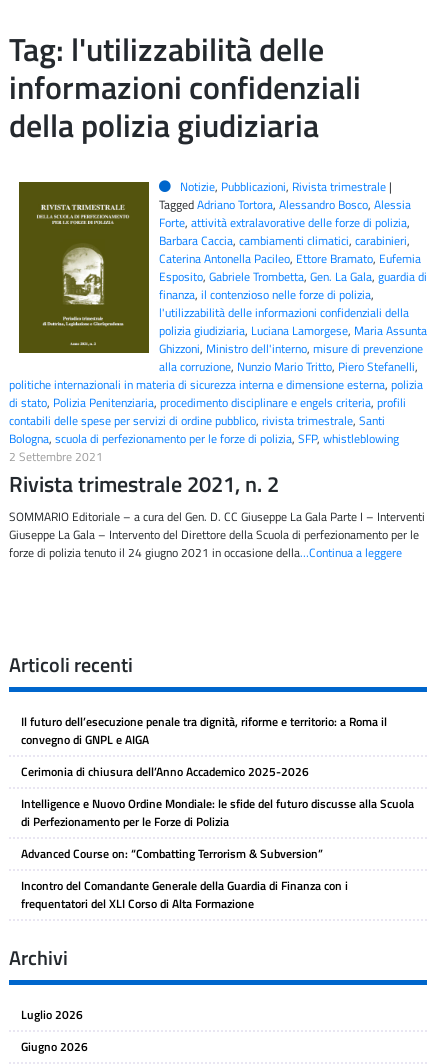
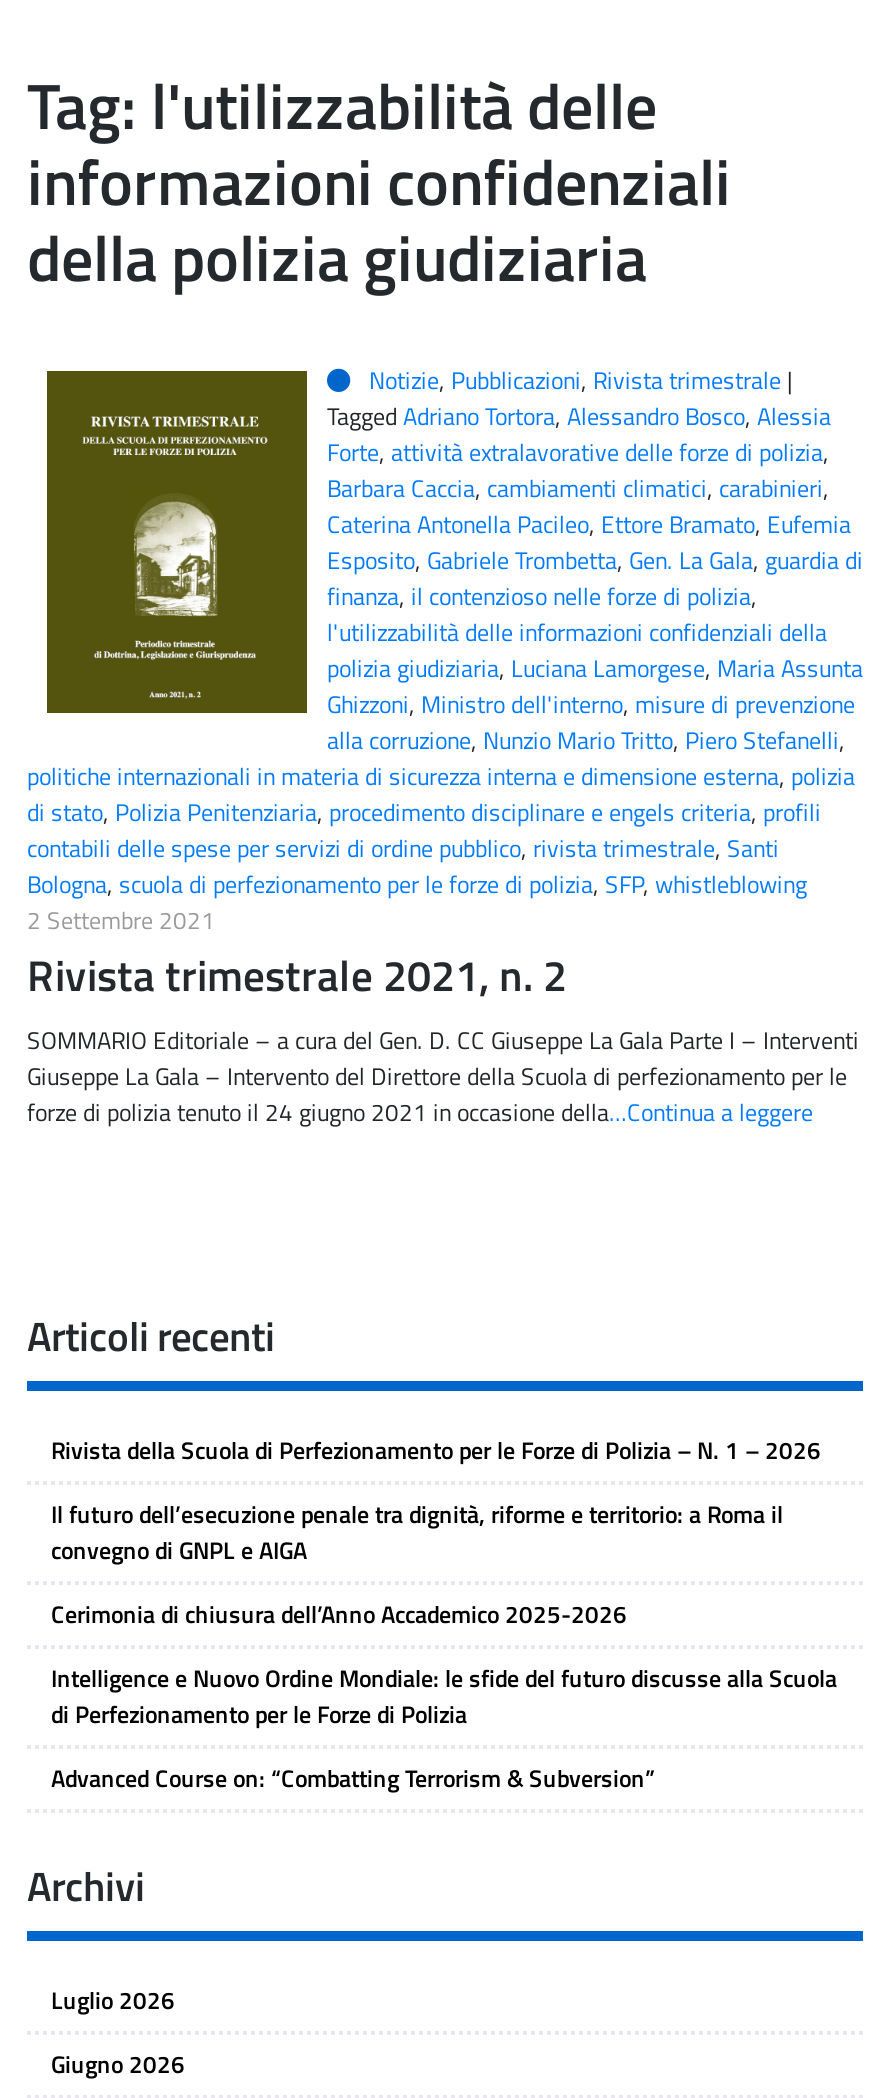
none -> [51,1432,821,1470] Rivista della Scuola di Perfezionamento per le Forze di Polizia – N. 1 – 2026
moved [21,712,414,863] -> [51,1496,837,1798]: Il futuro dell’esecuzione penale tra dignità, riforme e territorio: a Roma il | convegno di GNPL e AIGA | Cerimonia di chiusura dell’Anno Accademico 2025-2026 | Intelligence e Nuovo Ordine Mondiale: le sfide del futuro discusse alla Scuola | di Perfezionamento per le Forze di Polizia | Advanced Course on: “Combatting Terrorism & Subversion”
[21,876,348,913] Incontro del Comandante Generale della Guardia di Finanza con i | frequentatori del XLI Corso di Alta Formazione -> none

